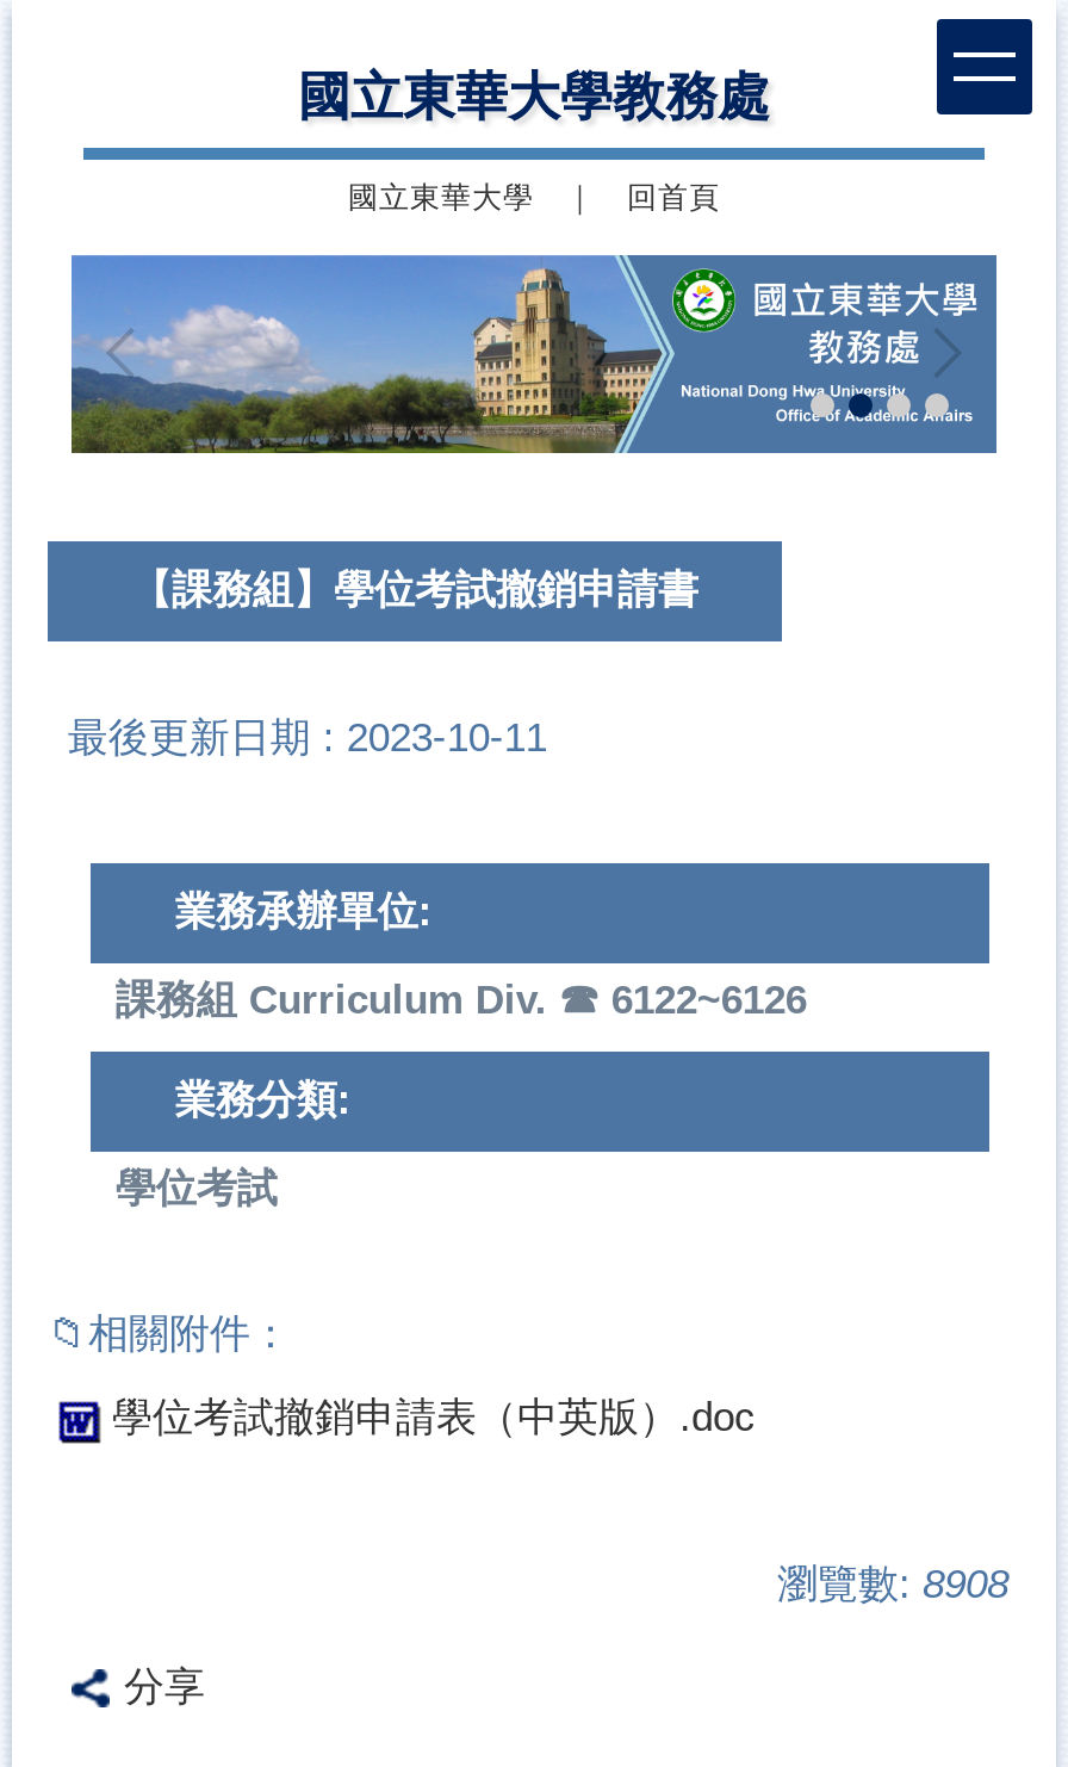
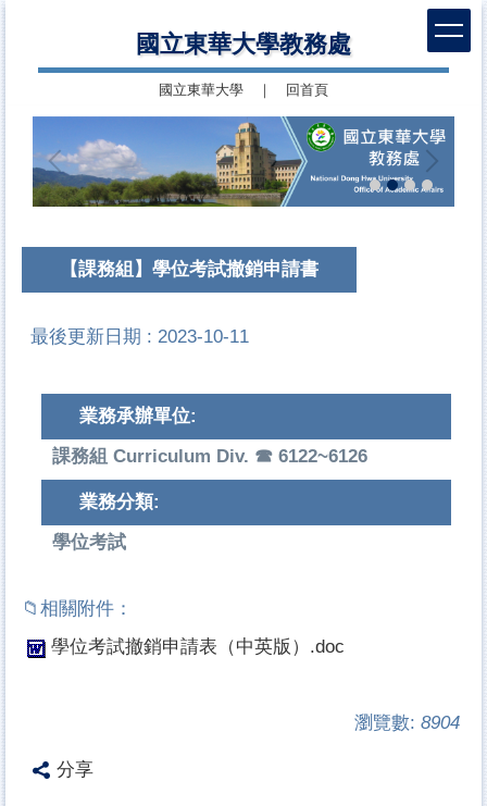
[777,1563,1008,1608] 瀏覽數: 8908 -> [354,713,460,734] 瀏覽數: 8904

